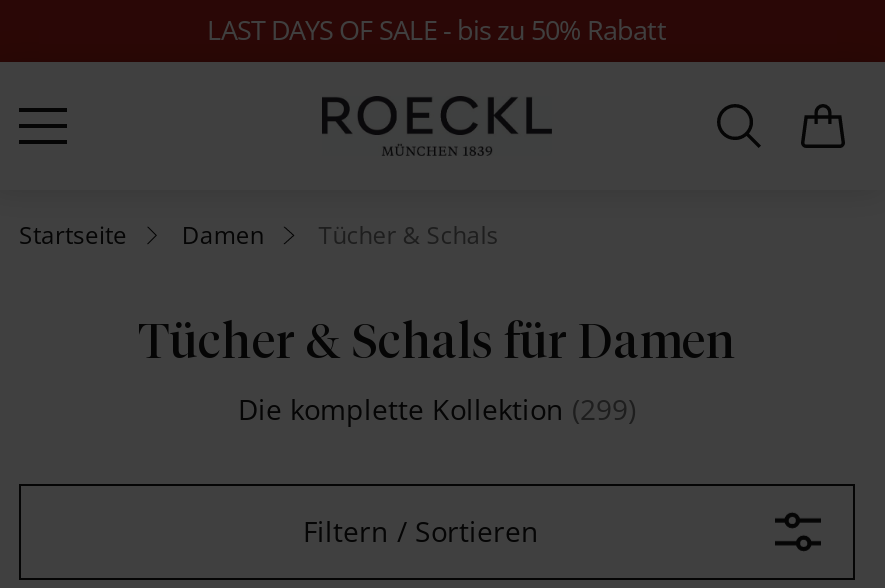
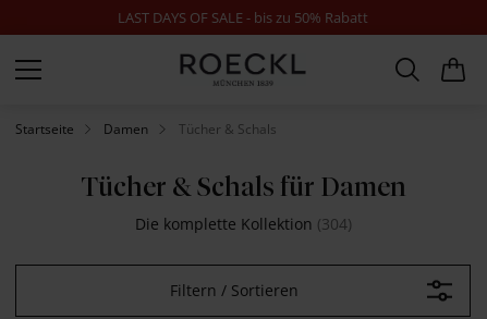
[238,390,636,428] Die komplette Kollektion (299) -> [135,213,351,234] Die komplette Kollektion (304)

